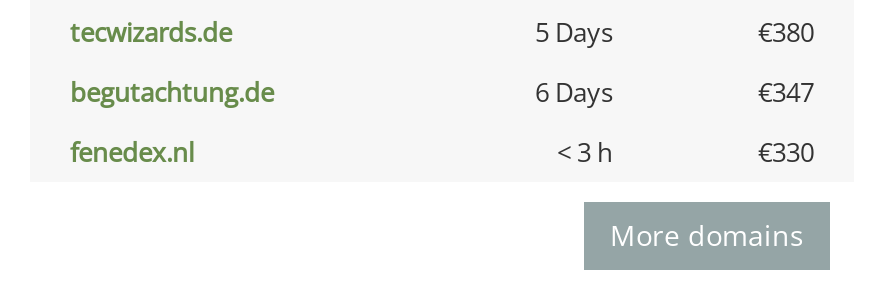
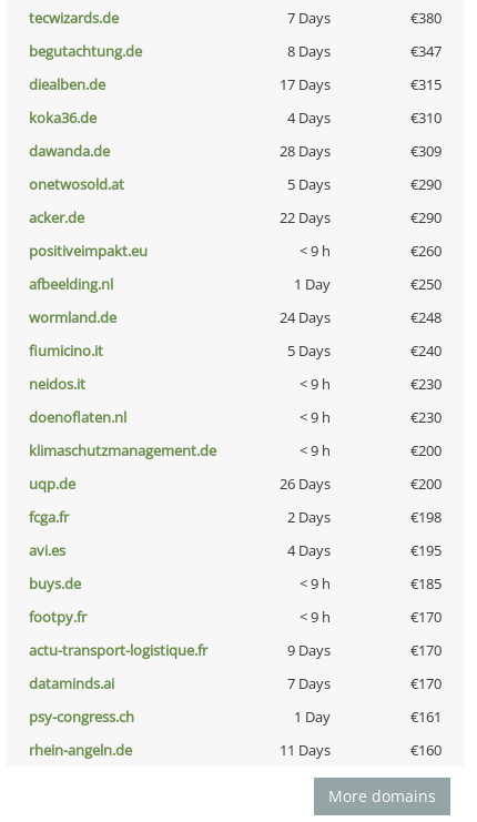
[535,13,613,49] 5 Days -> [287,7,330,27] 7 Days
[535,73,613,109] 6 Days -> [287,40,330,60] 8 Days
[70,133,814,169] fenedex.nl | < 3 h | €330 -> [29,74,442,759] diealben.de | 17 Days | €315 | koka36.de | 4 Days | €310 | dawanda.de | 28 Days | €309 | onetwosold.at | 5 Days | €290 | acker.de | 22 Days | €290 | positiveimpakt.eu | < 9 h | €260 | afbeelding.nl | 1 Day | €250 | wormland.de | 24 Days | €248 | fiumicino.it | 5 Days | €240 | neidos.it | < 9 h | €230 | doenoflaten.nl | < 9 h | €230 | klimaschutzmanagement.de | < 9 h | €200 | uqp.de | 26 Days | €200 | fcga.fr | 2 Days | €198 | avi.es | 4 Days | €195 | buys.de | < 9 h | €185 | footpy.fr | < 9 h | €170 | actu-transport-logistique.fr | 9 Days | €170 | dataminds.ai | 7 Days | €170 | psy-congress.ch | 1 Day | €161 | rhein-angeln.de | 11 Days | €160

